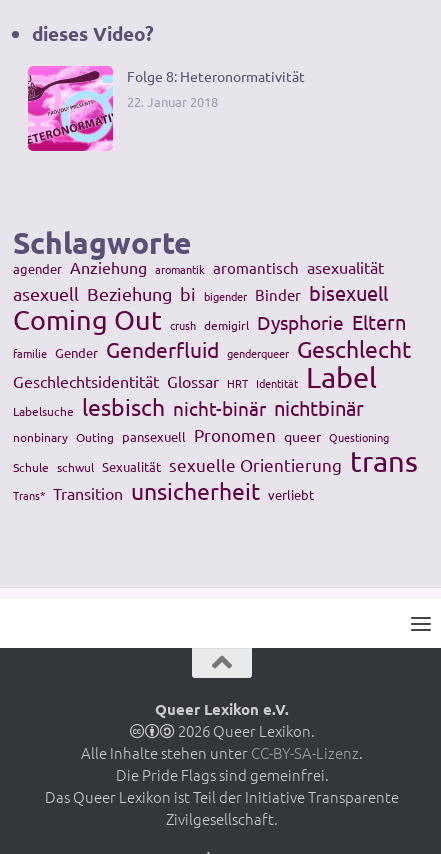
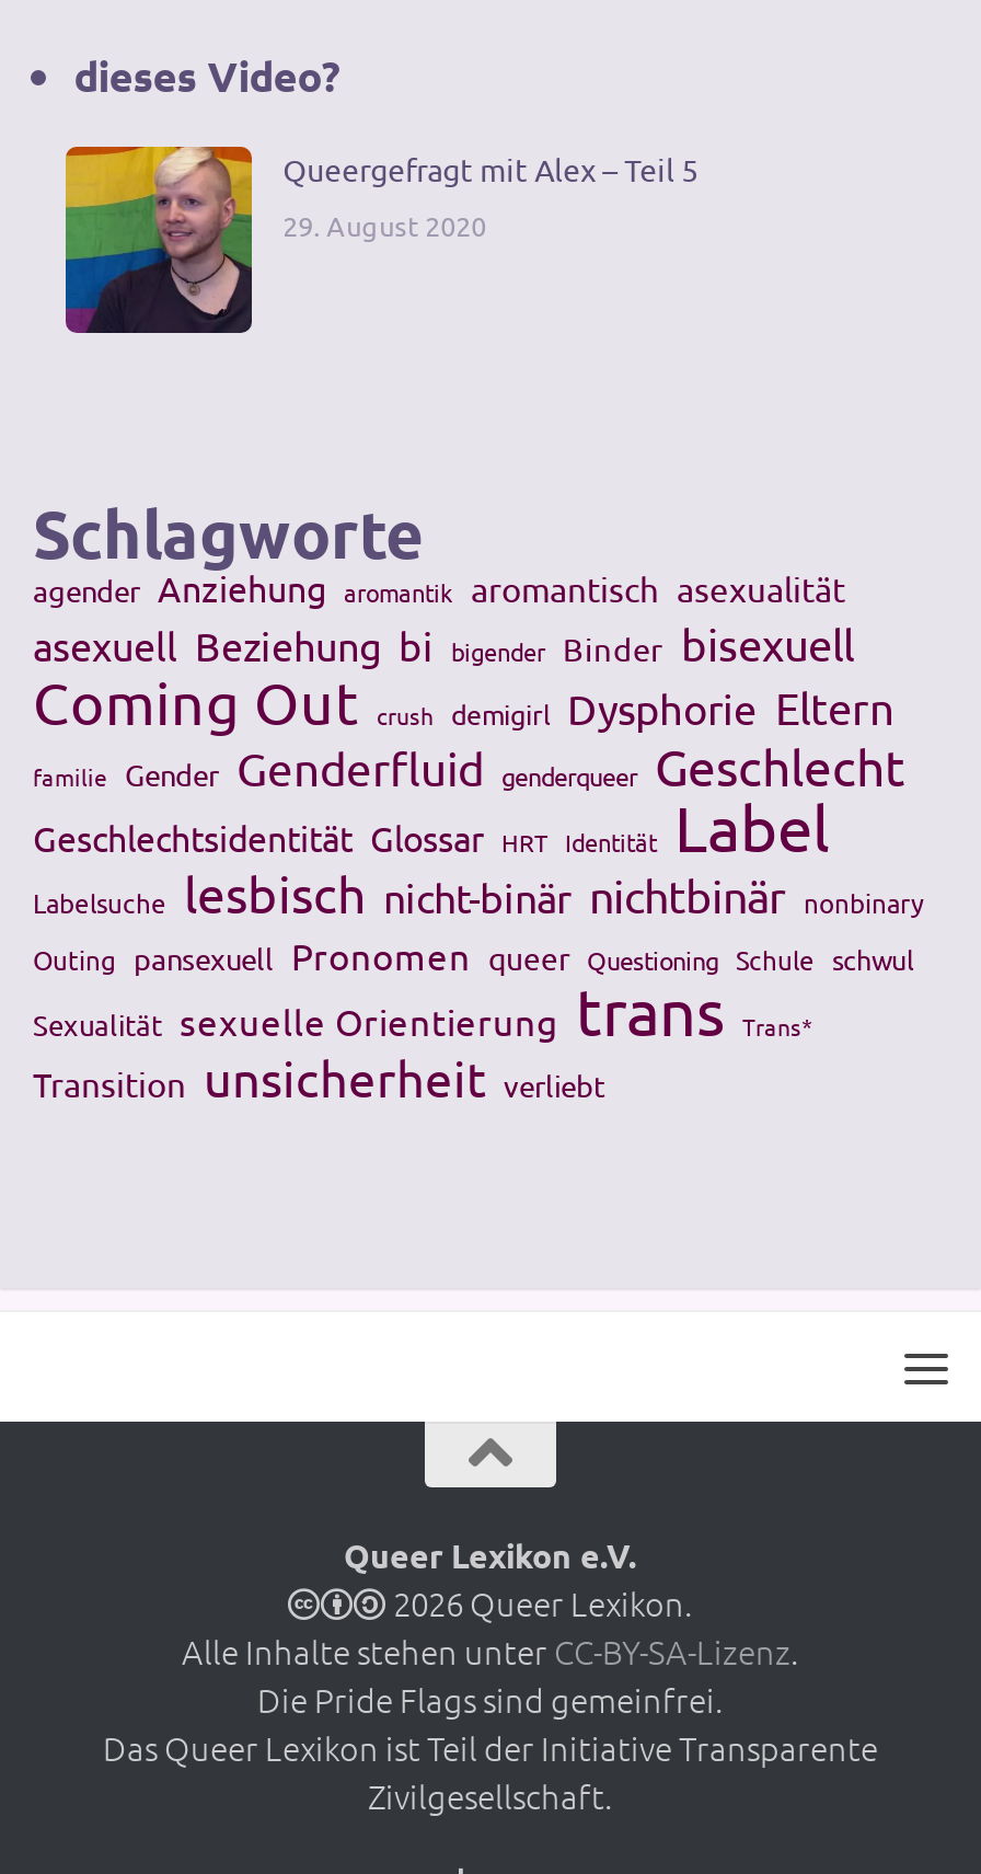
[27,65,305,152] [image] | Folge 8: Heteronormativität | 22. Januar 2018 -> [64,145,699,335] [image] | Queergefragt mit Alex – Teil 5 | 29. August 2020

